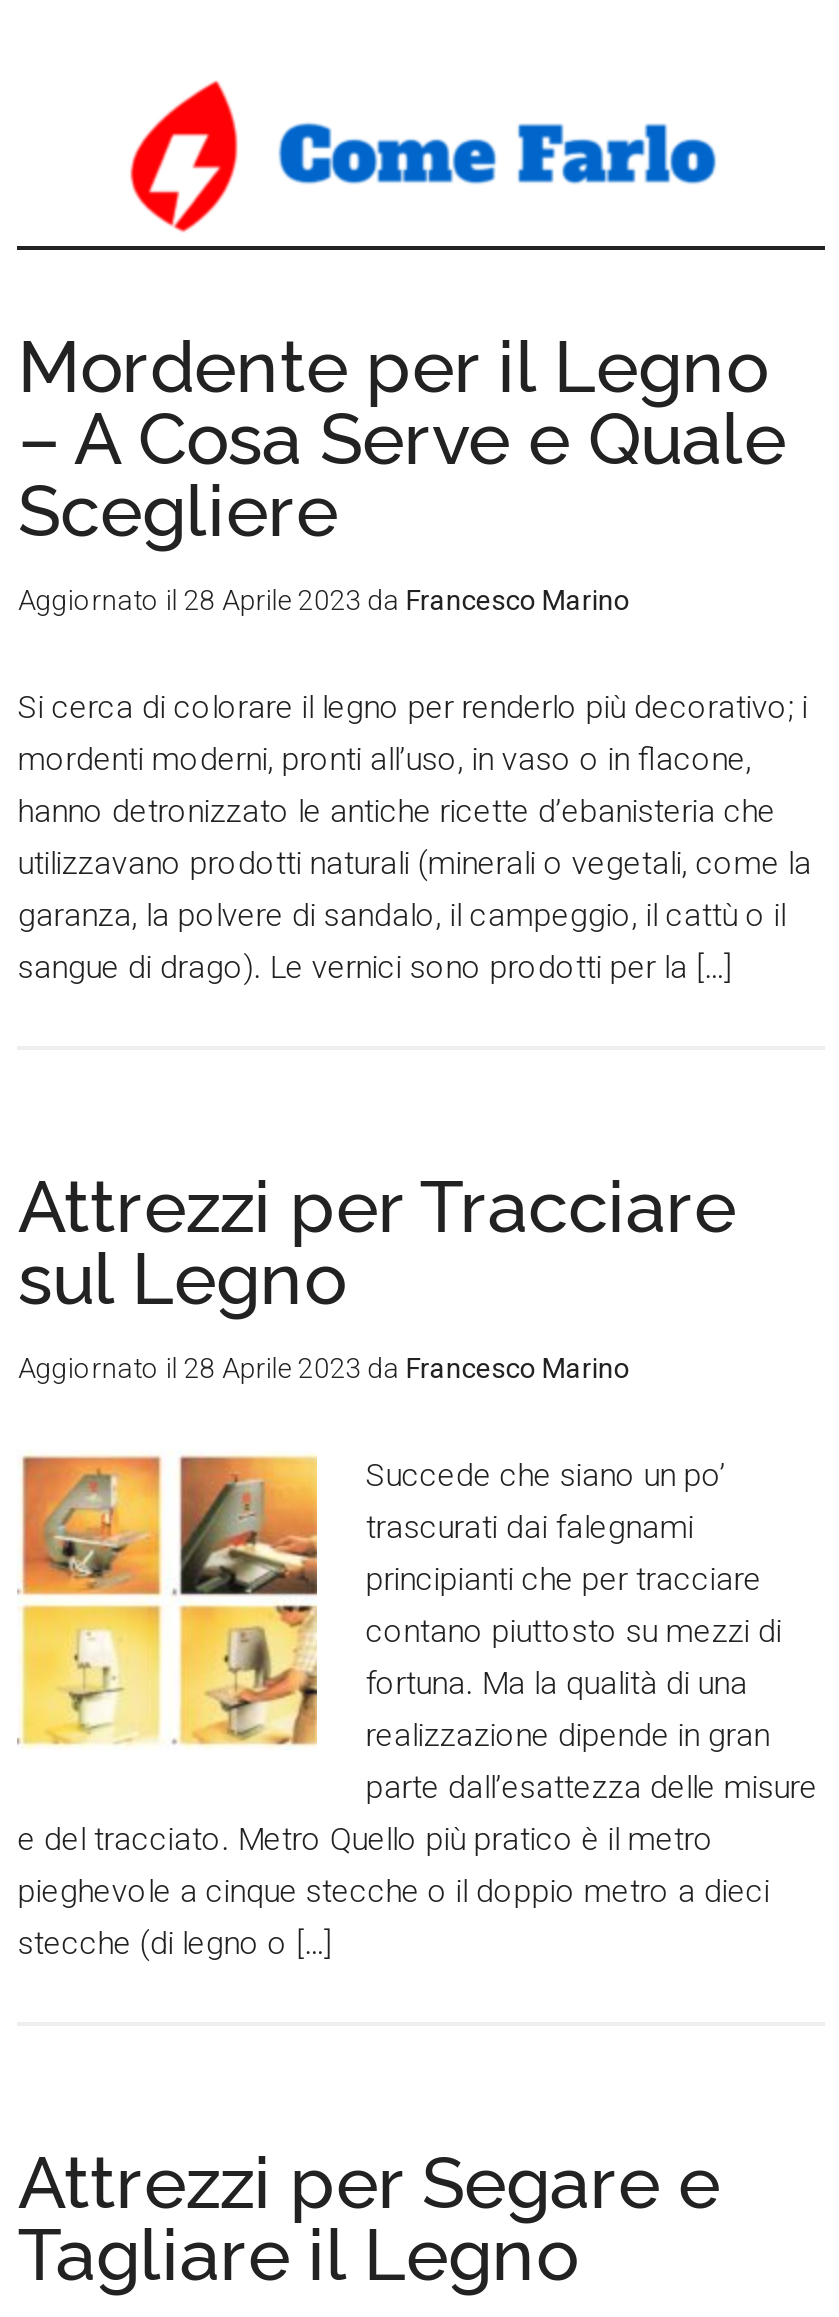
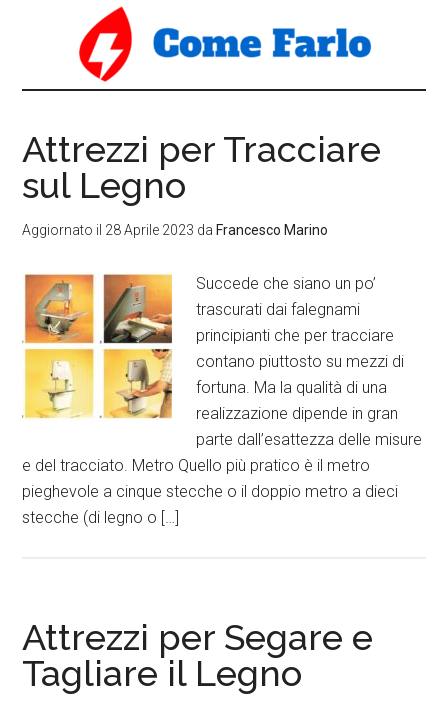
[18,324,812,986] Mordente per il Legno | – A Cosa Serve e Quale | Scegliere | Aggiornato il 28 Aprile 2023 da Francesco Marino | Si cerca di colorare il legno per renderlo più decorativo; i | mordenti moderni, pronti all’uso, in vaso o in flacone, | hanno detronizzato le antiche ricette d’ebanisteria che | utilizzavano prodotti naturali (minerali o vegetali, come la | garanza, la polvere di sandalo, il campeggio, il cattù o il | sangue di drago). Le vernici sono prodotti per la […] -> none

